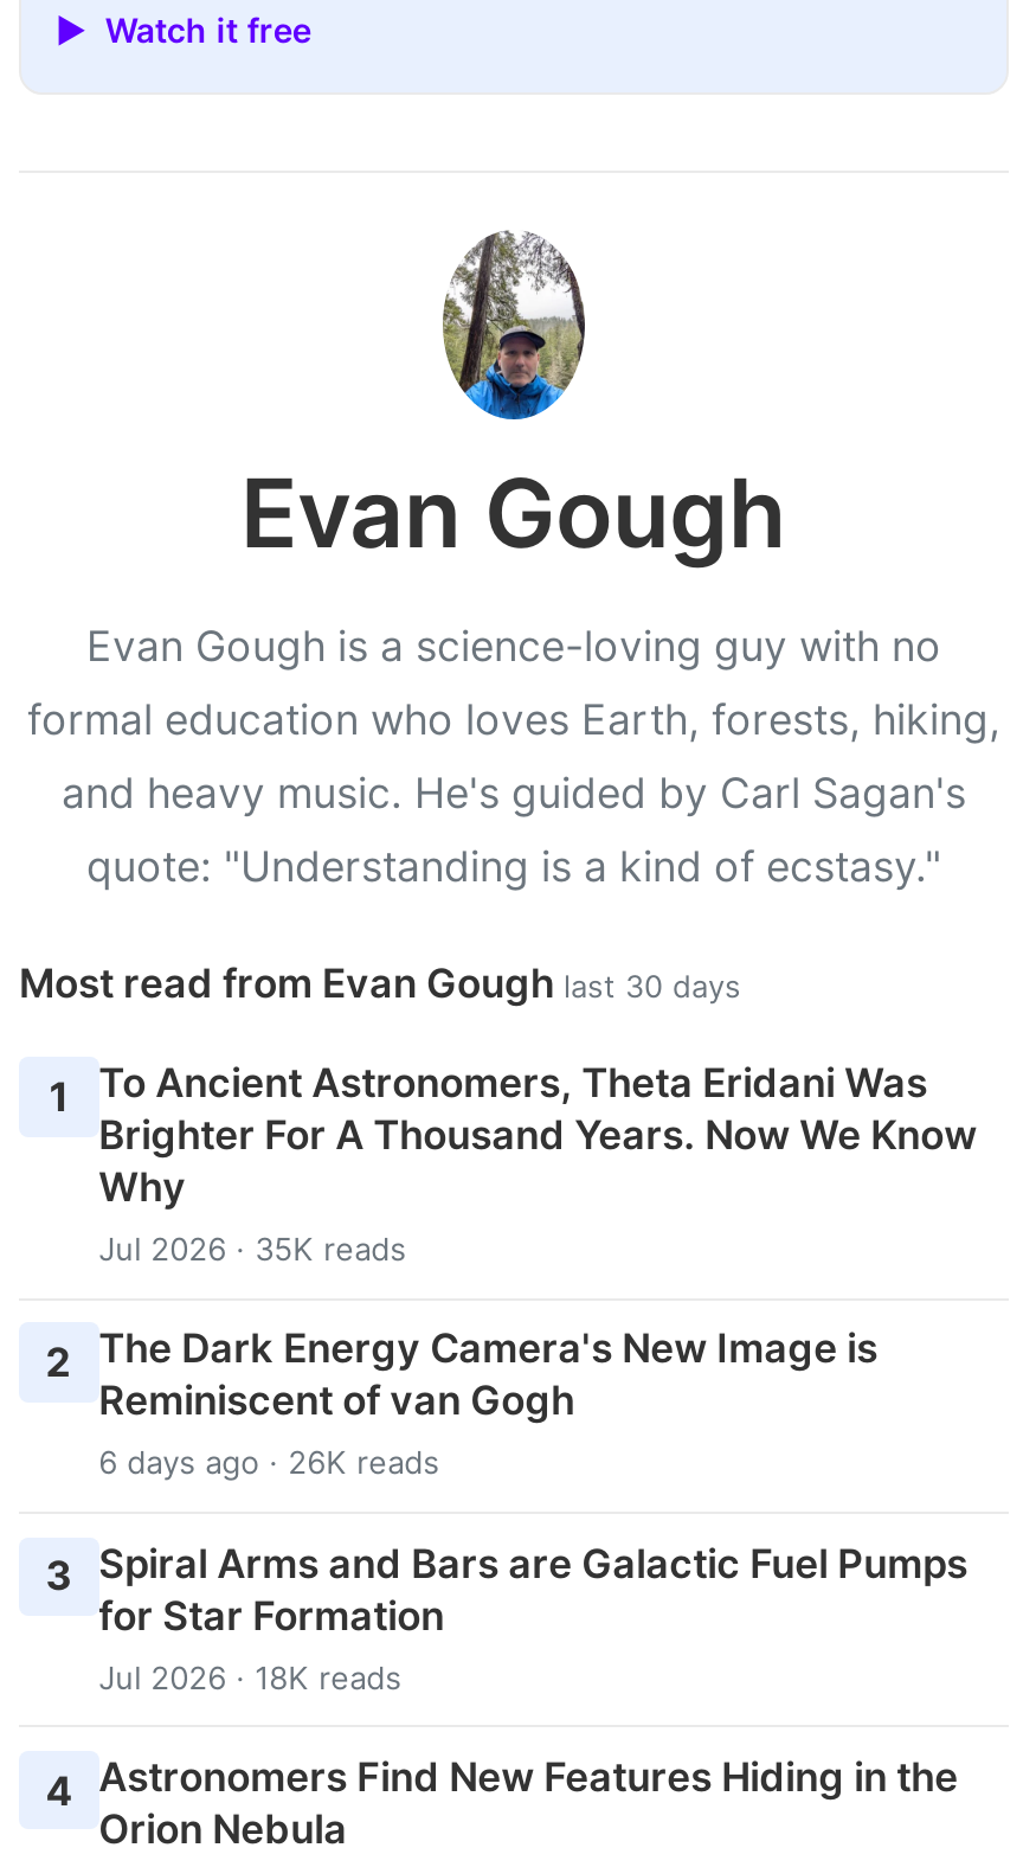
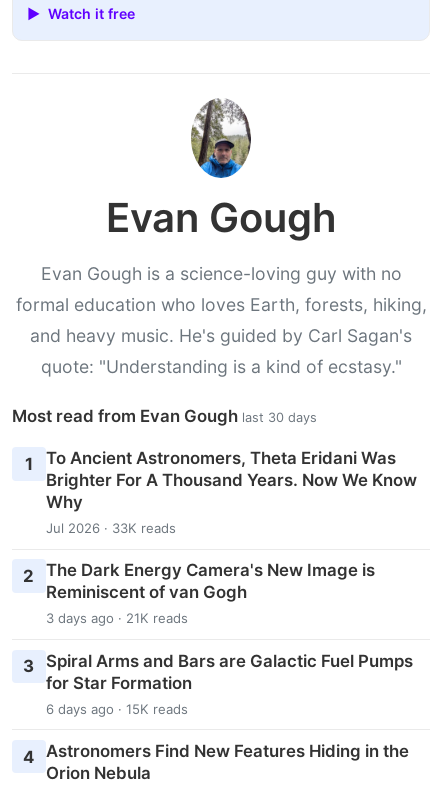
[99,1230,406,1268] Jul 2026 · 35K reads -> [46,520,176,536] Jul 2026 · 33K reads
[99,1444,440,1482] 6 days ago · 26K reads -> [46,610,188,626] 3 days ago · 21K reads
[99,1658,402,1695] Jul 2026 · 18K reads -> [46,701,188,717] 6 days ago · 15K reads

